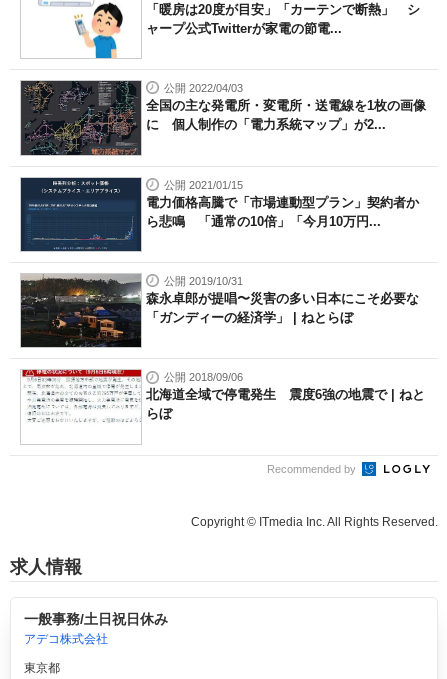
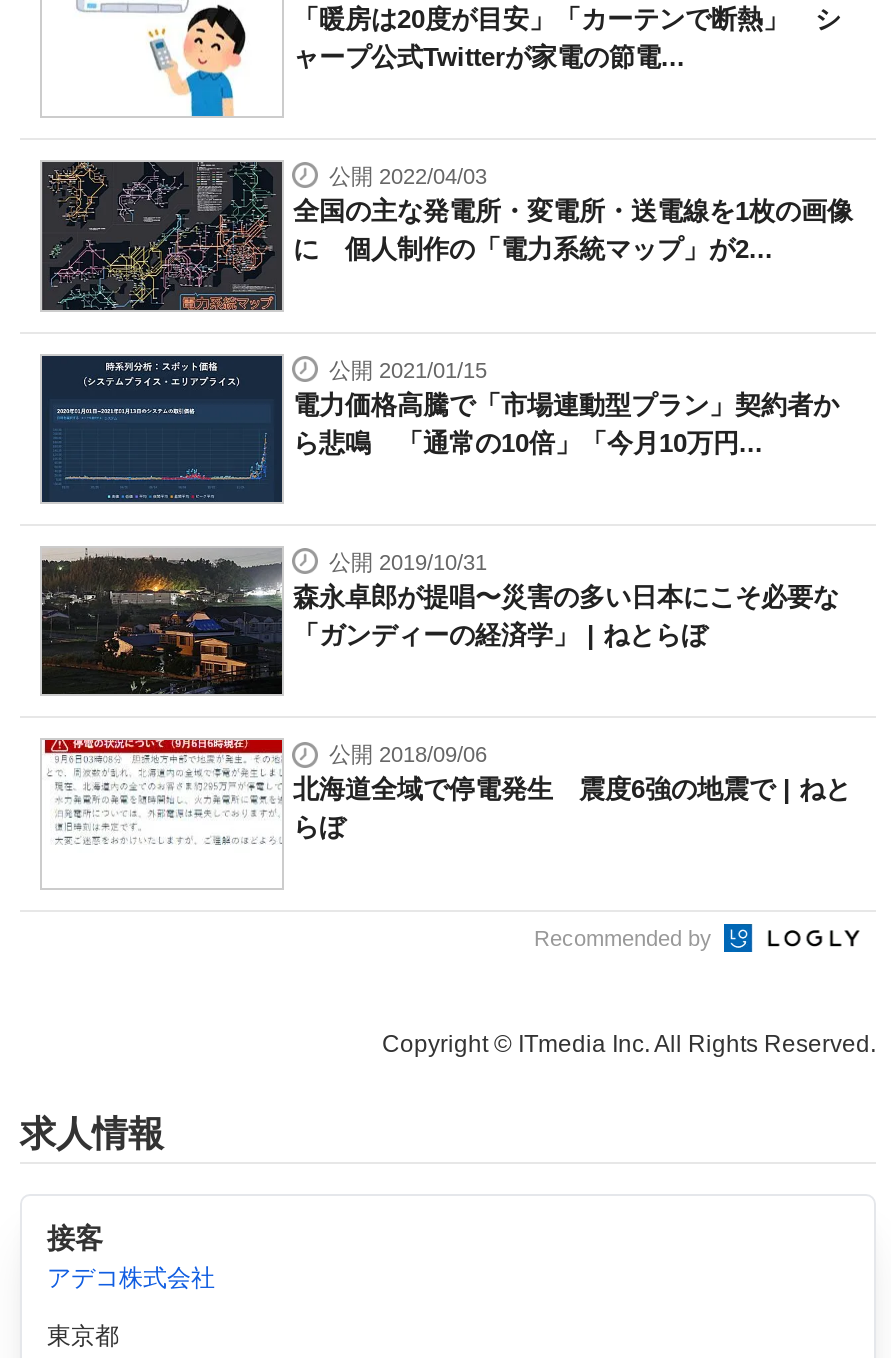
[23,611,167,627] 一般事務/土日祝日休み -> [47,1223,103,1255] 接客

